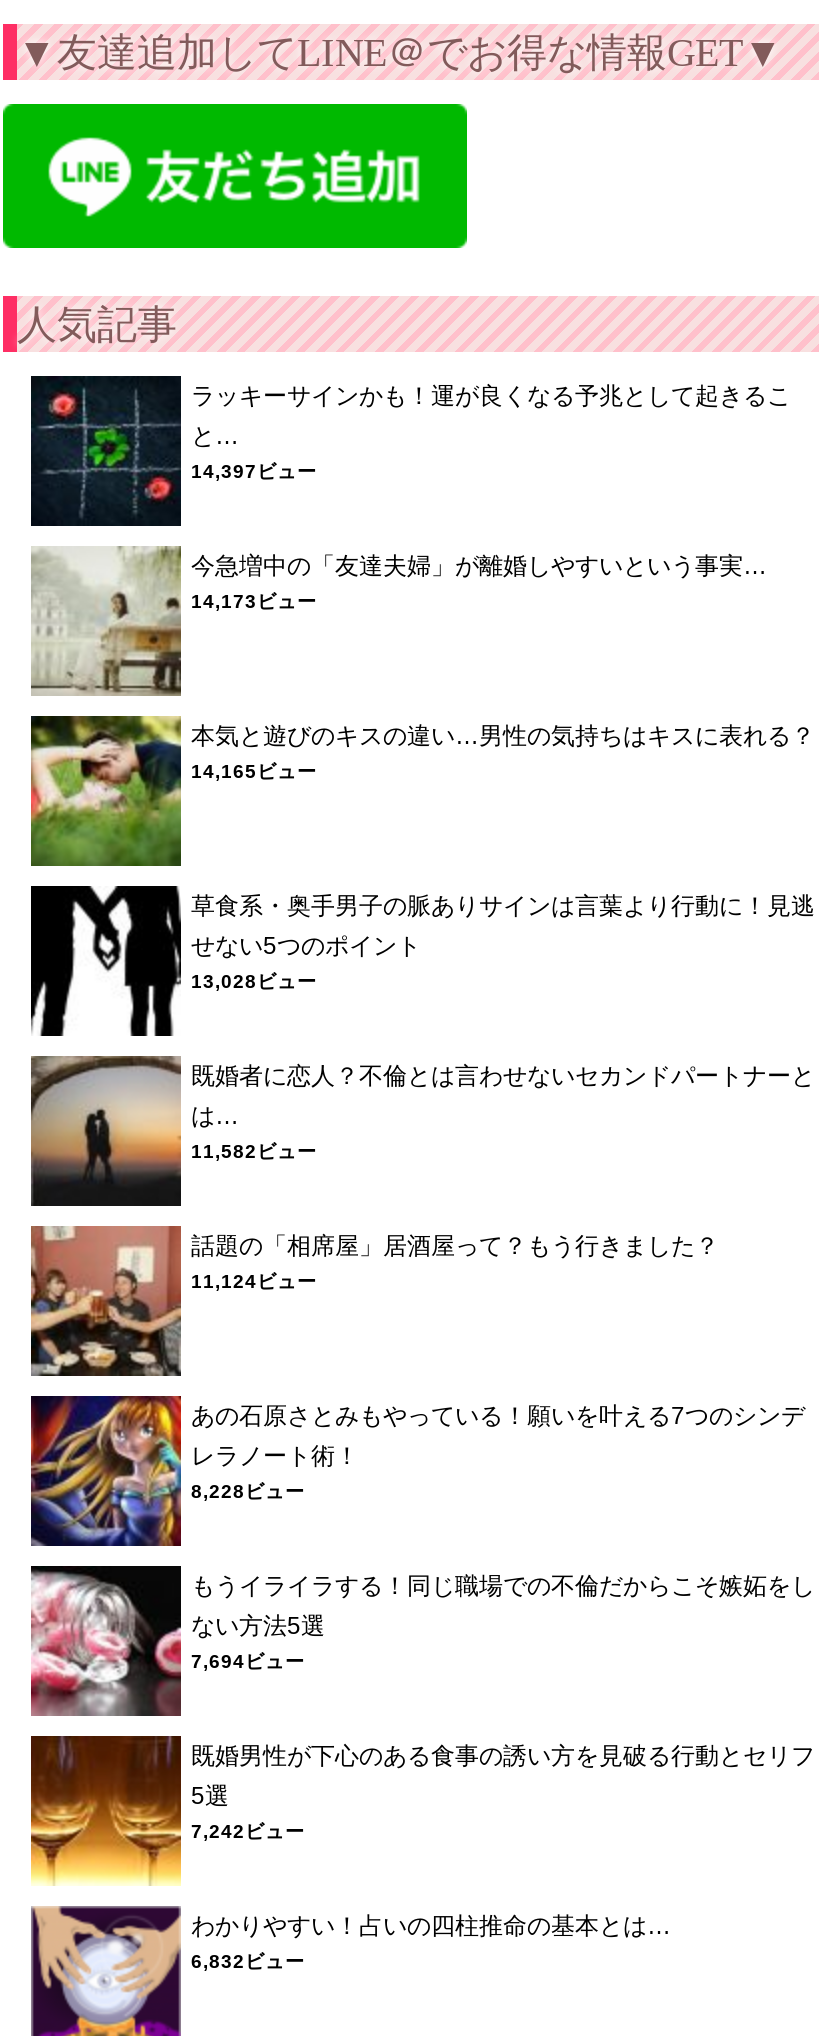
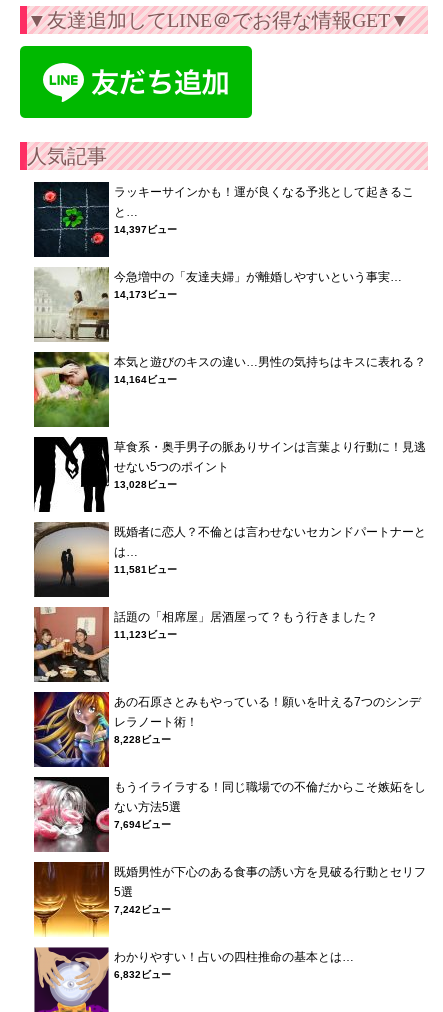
[191,761,317,783] 14,165ビュー -> [114,374,177,385] 14,164ビュー
[191,1141,317,1163] 11,582ビュー -> [114,564,177,575] 11,581ビュー
[191,1271,317,1293] 11,124ビュー -> [114,629,177,640] 11,123ビュー

